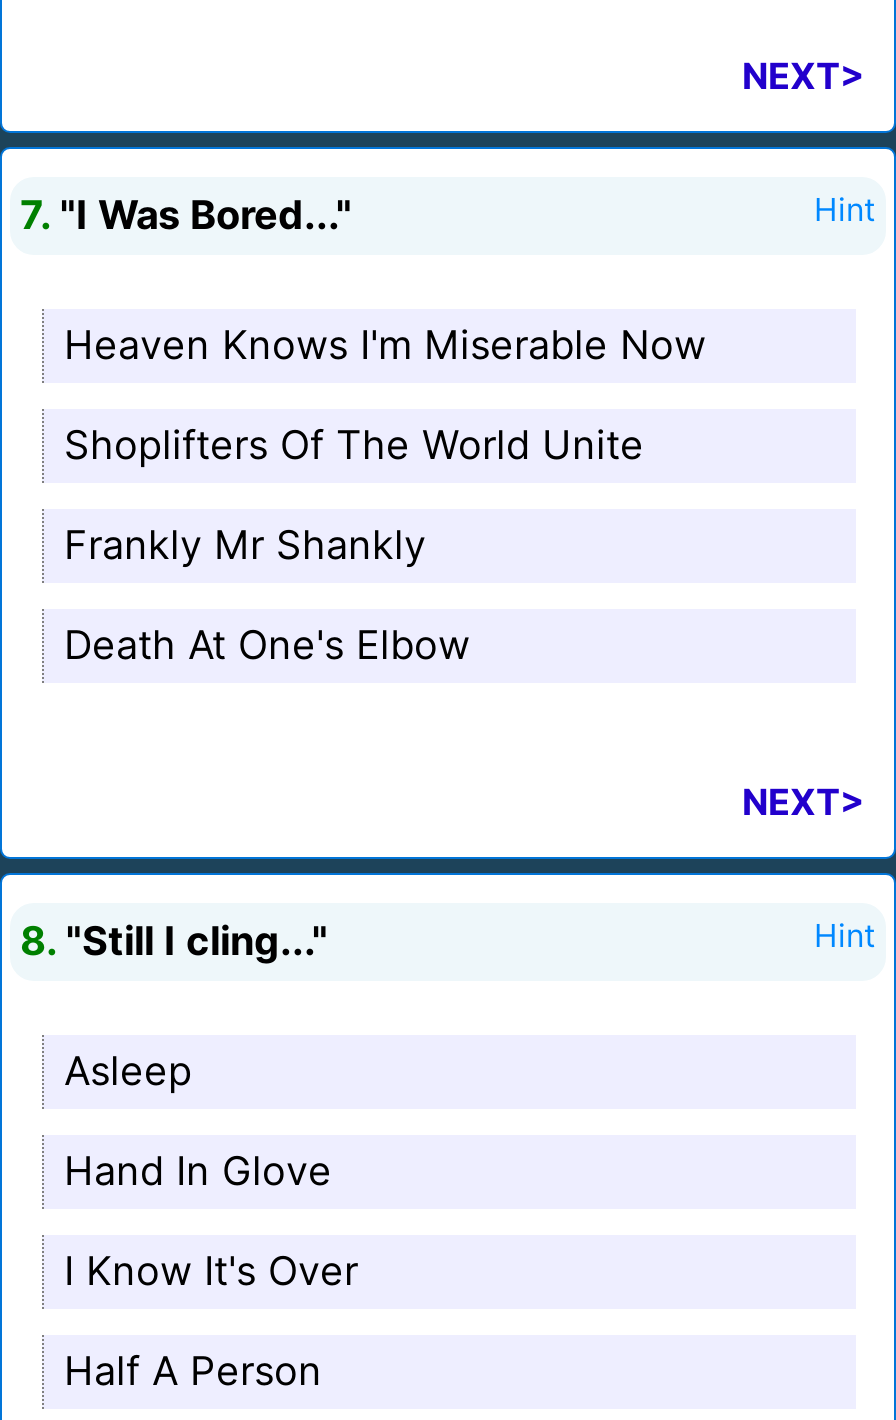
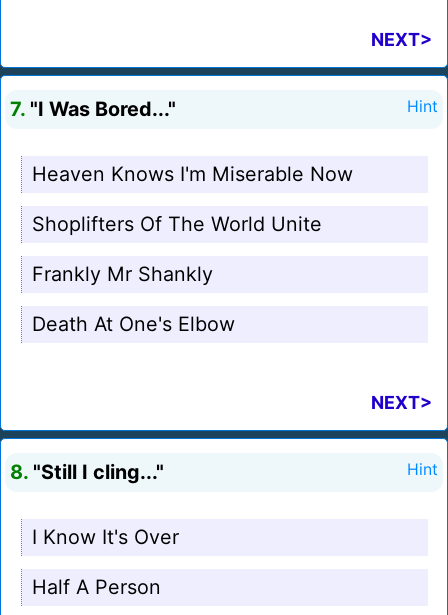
[64,1047,332,1195] Asleep | Hand In Glove -> none

